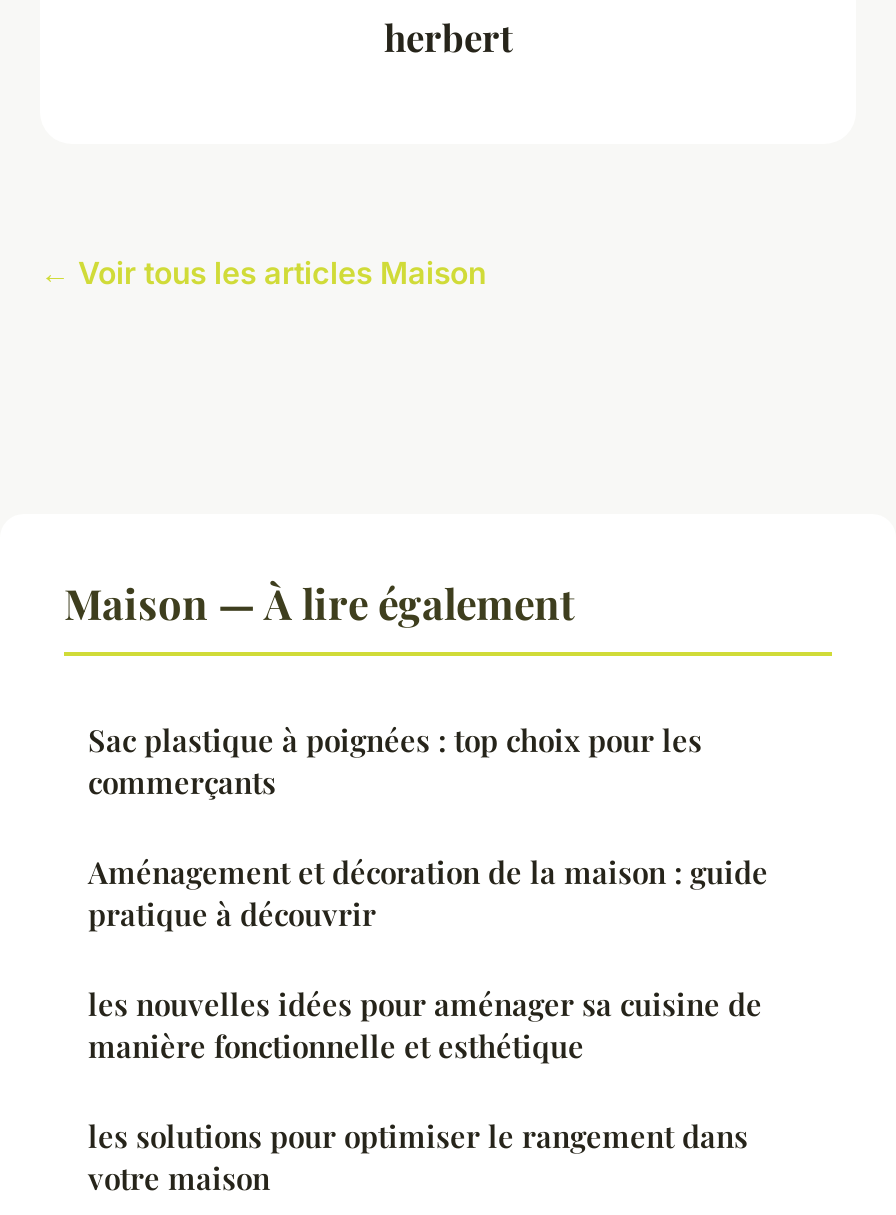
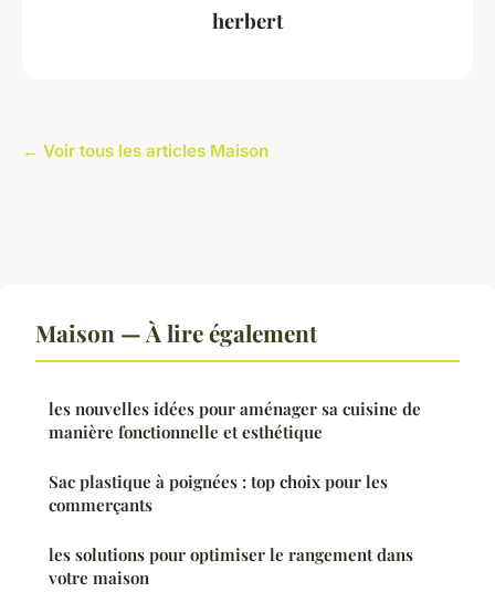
moved [88,721,702,803] -> [49,471,388,516]: Sac plastique à poignées : top choix pour les | commerçants
[88,853,768,935] Aménagement et décoration de la maison : guide | pratique à découvrir -> none
moved [88,985,762,1067] -> [49,398,421,443]: les nouvelles idées pour aménager sa cuisine de | manière fonctionnelle et esthétique

